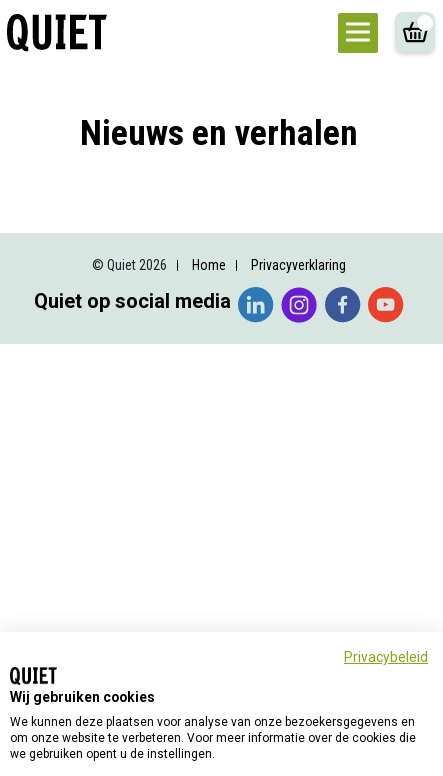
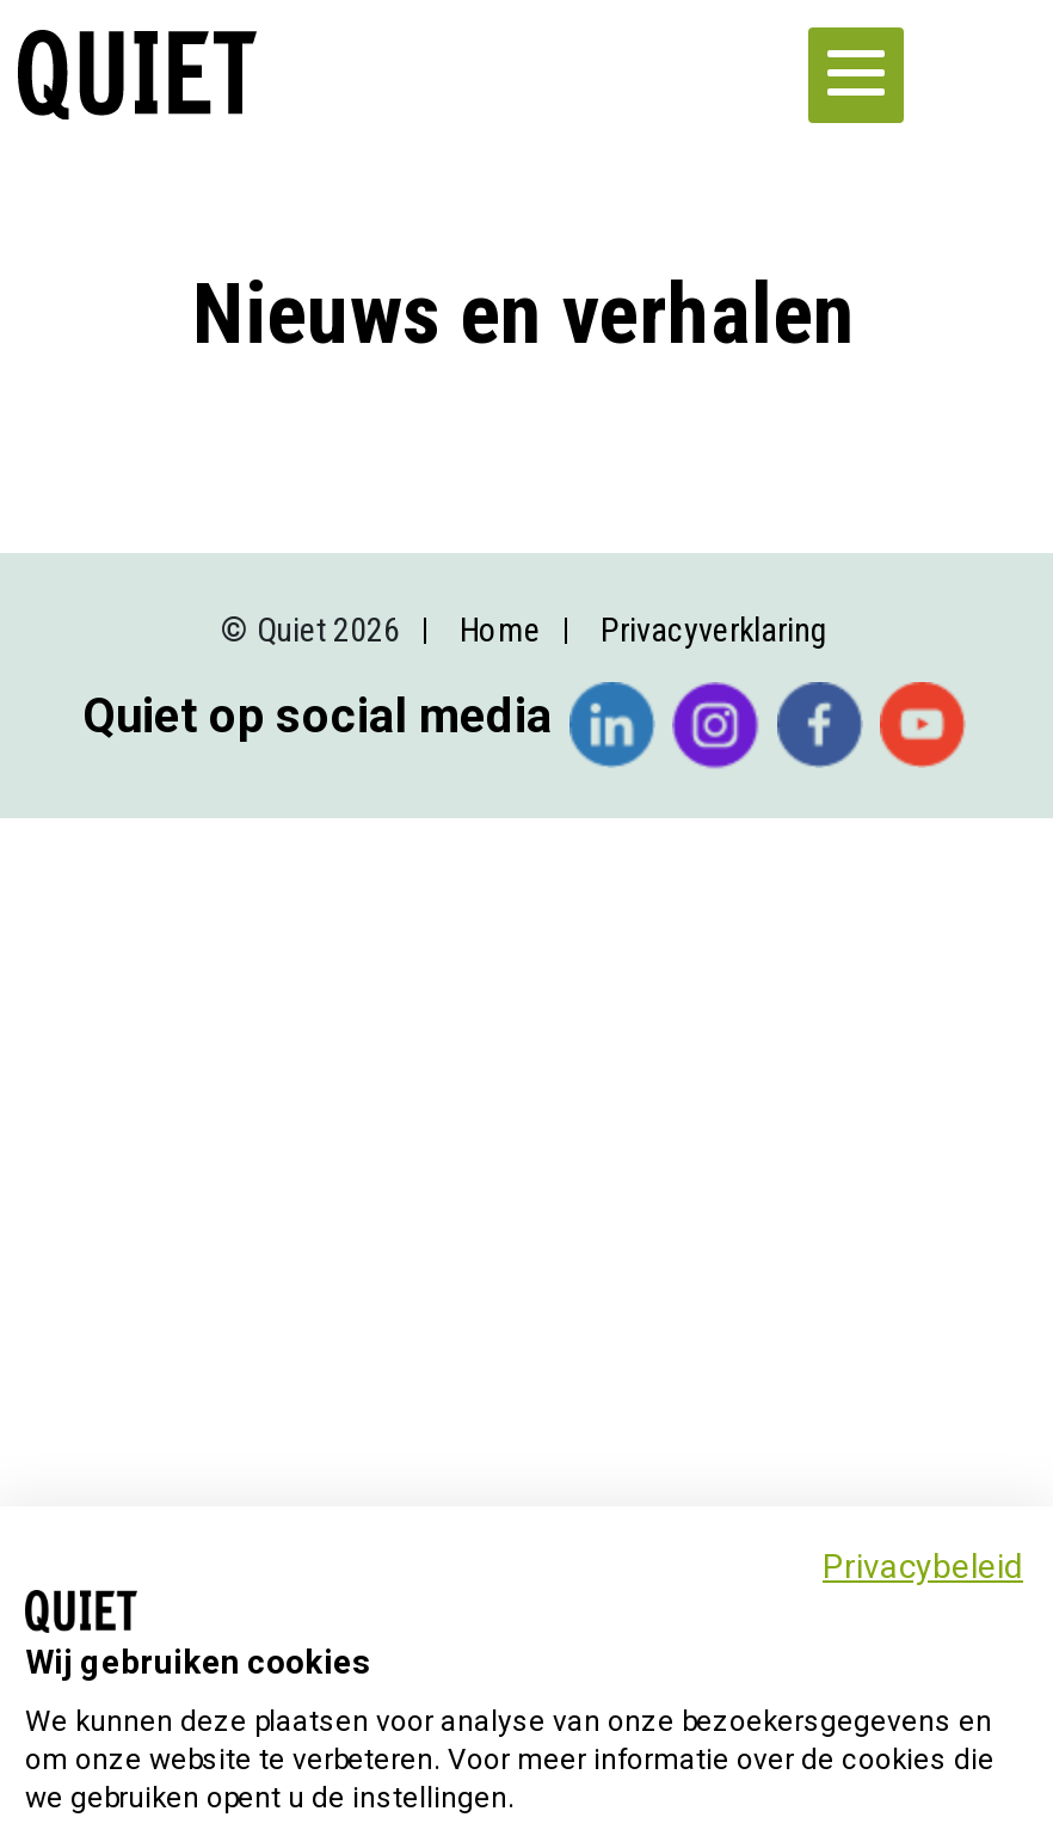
[395,13,435,54] [image] -> none

